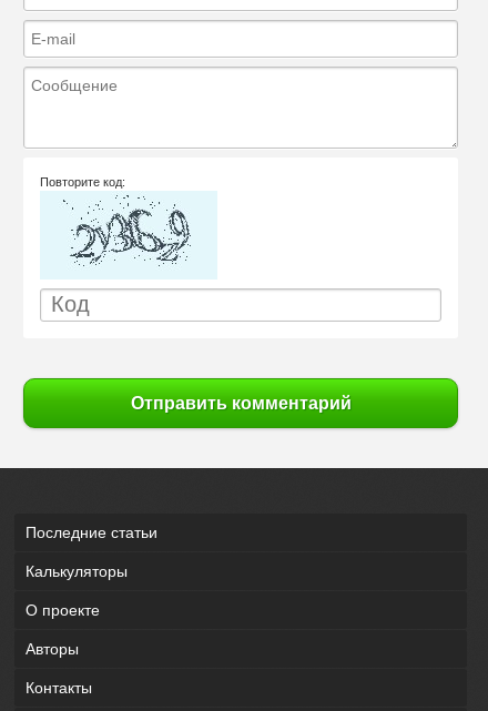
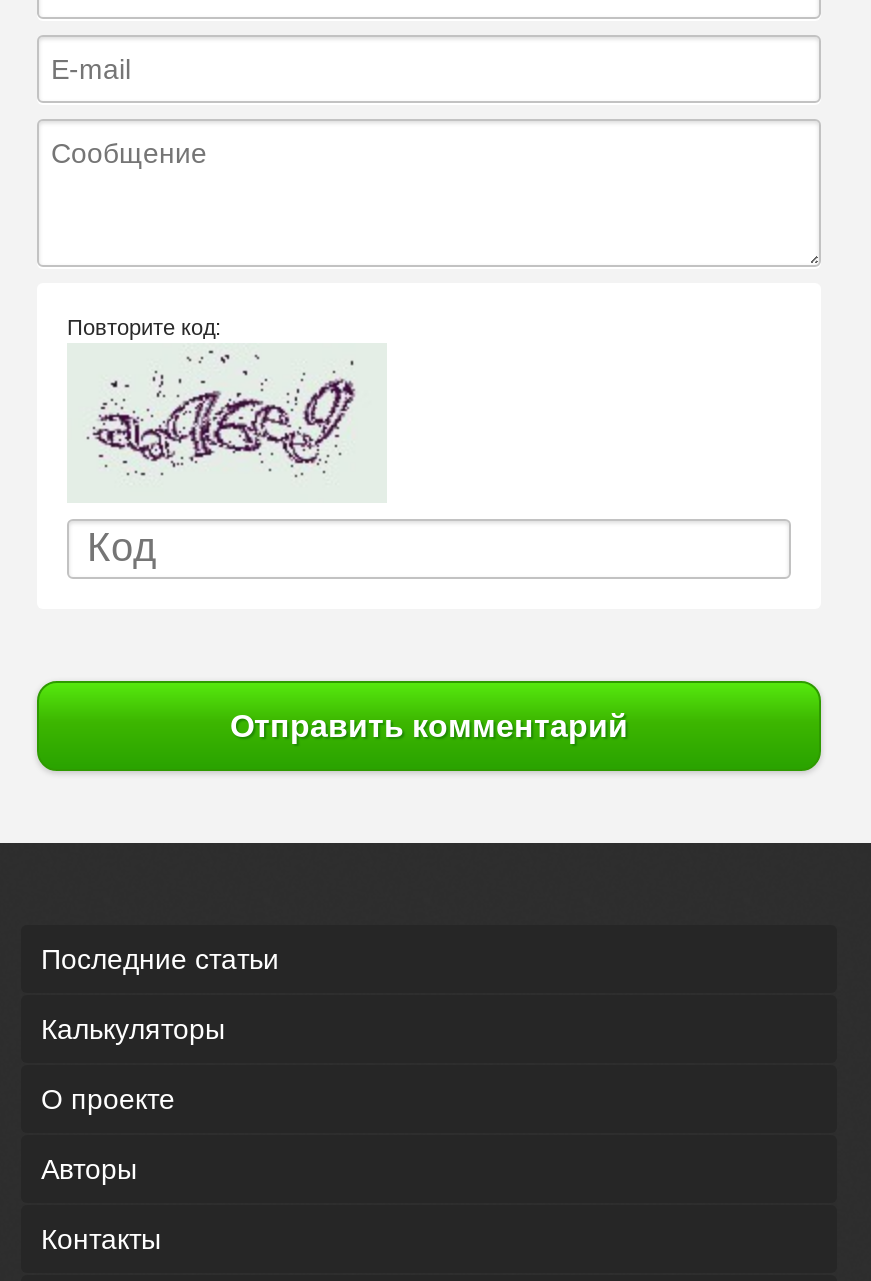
[54,195,200,265] [image] -> [85,349,357,479] [image]

